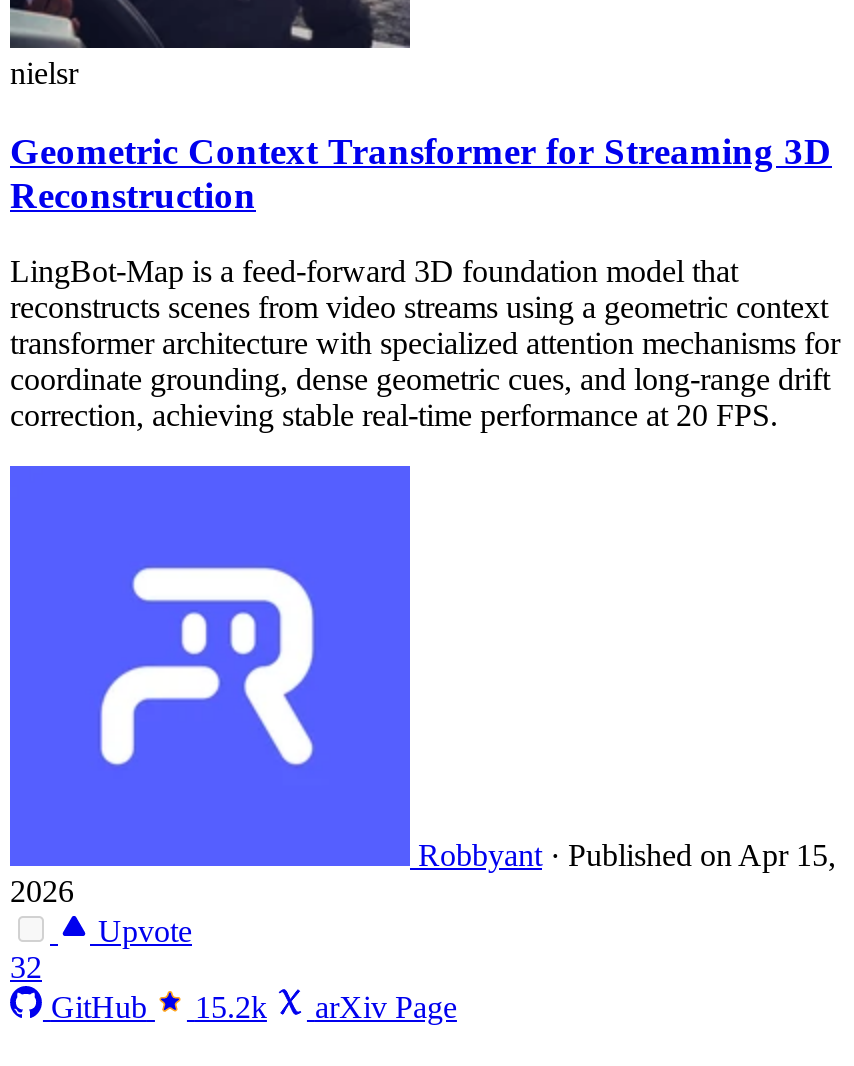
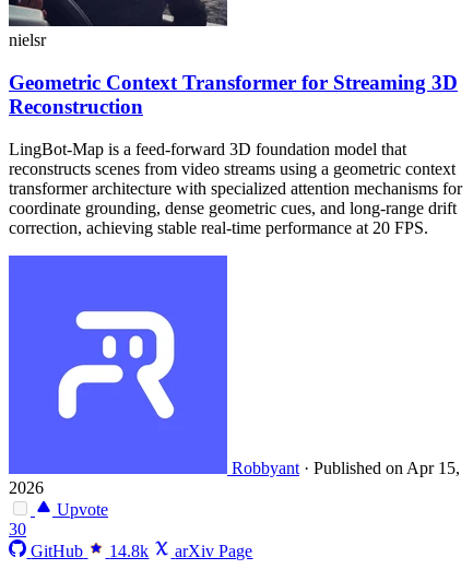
[10,951,42,985] 32 -> [9,519,26,538] 30
[51,991,457,1025] GitHub 15.2k arXiv Page -> [31,541,253,560] GitHub 14.8k arXiv Page

